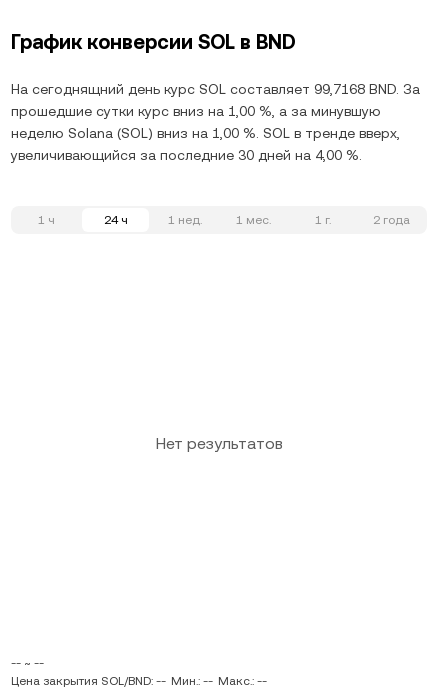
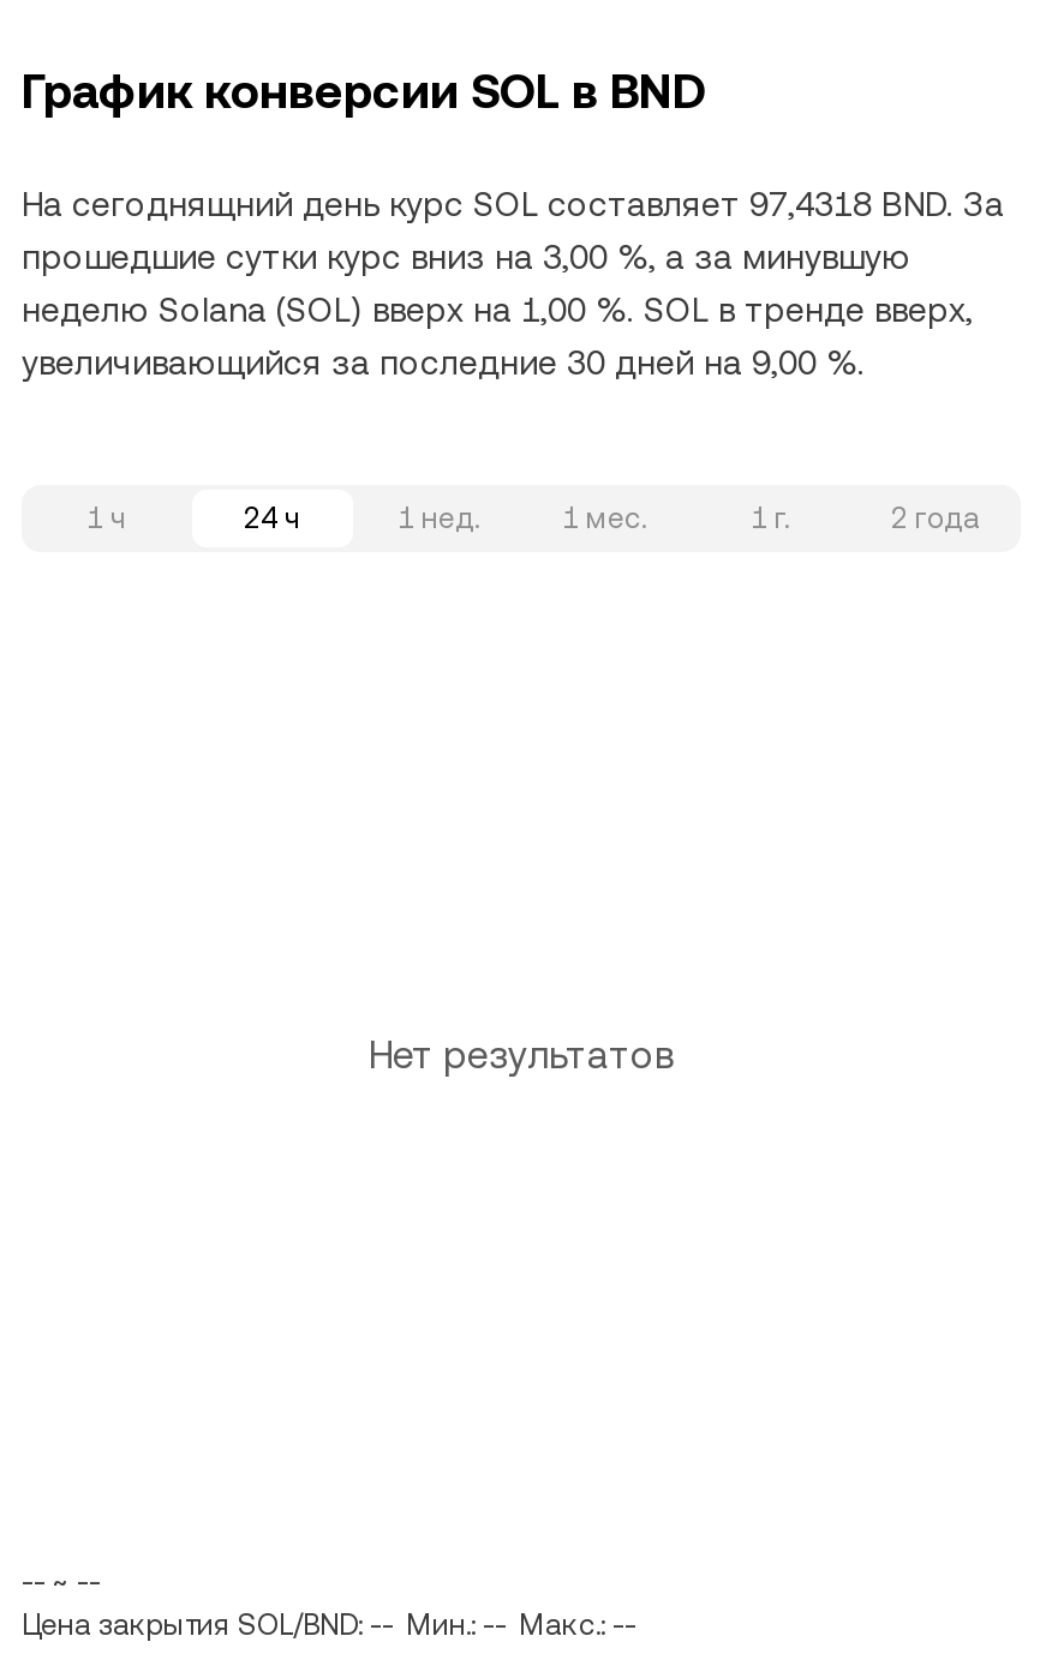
[11,81,420,97] На сегоднящний день курс SOL составляет 99,7168 BND. За -> [22,185,1004,223] На сегоднящний день курс SOL составляет 97,4318 BND. За
[11,103,381,119] прошедшие сутки курс вниз на 1,00 %, а за минувшую -> [22,238,910,276] прошедшие сутки курс вниз на 3,00 %, а за минувшую
[11,125,400,141] неделю Solana (SOL) вниз на 1,00 %. SOL в тренде вверх, -> [22,290,973,329] неделю Solana (SOL) вверх на 1,00 %. SOL в тренде вверх,
[11,147,362,163] увеличивающийся за последние 30 дней на 4,00 %. -> [22,343,865,382] увеличивающийся за последние 30 дней на 9,00 %.

